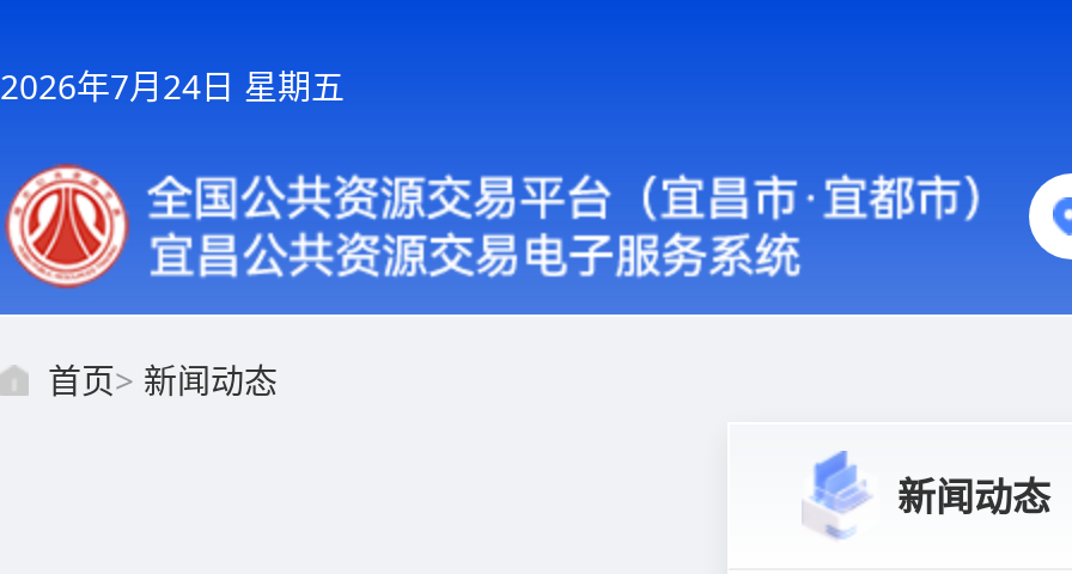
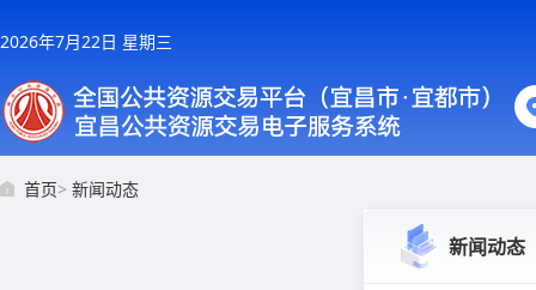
[0,63,345,109] 2026年7月24日 星期五 -> [0,30,172,53] 2026年7月22日 星期三

